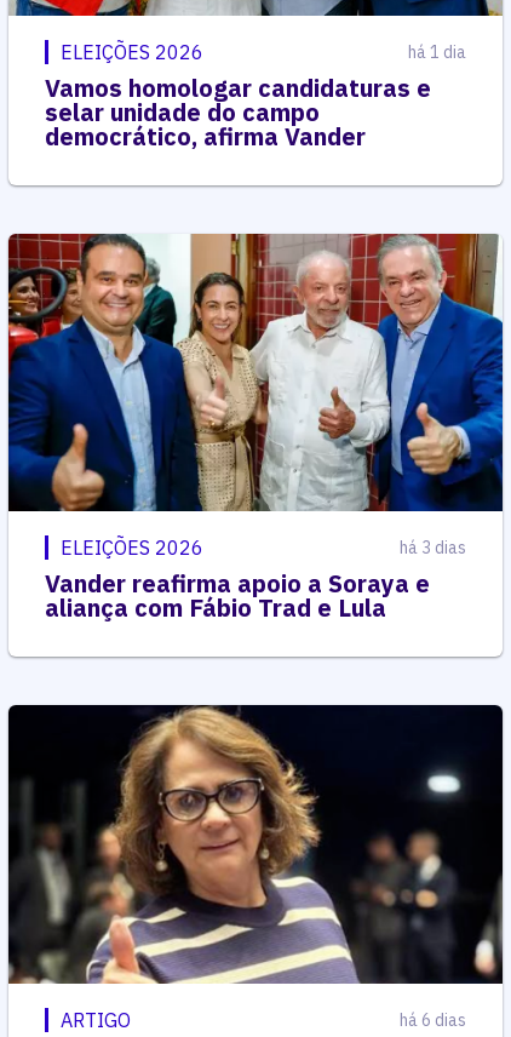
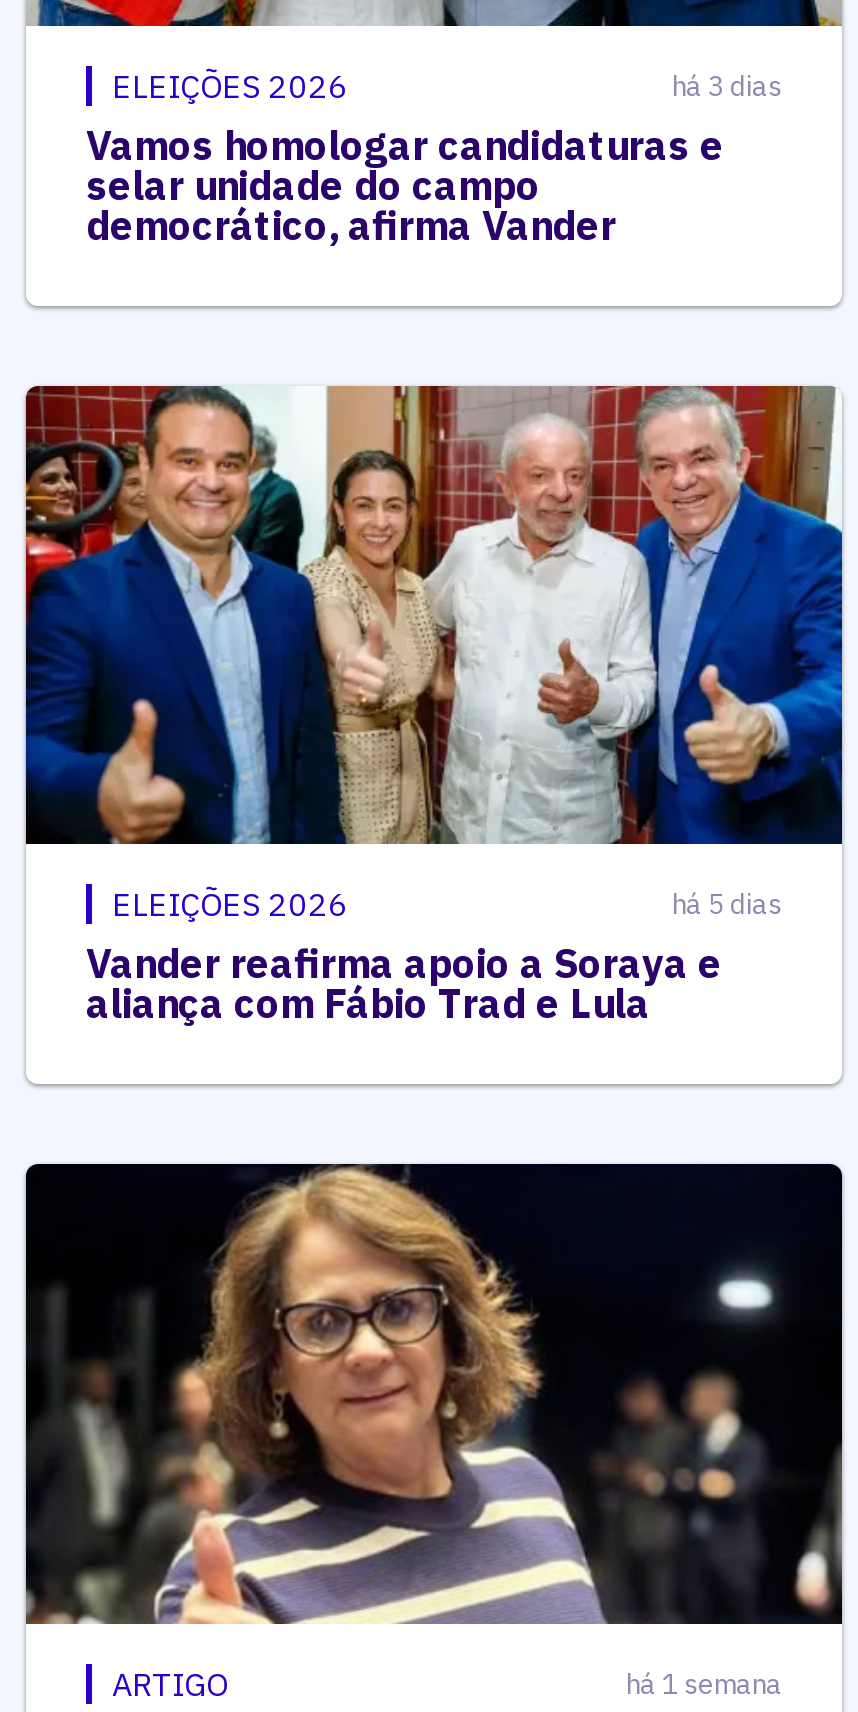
[408,41,466,63] há 1 dia -> [672,68,782,104] há 3 dias
[400,537,466,559] há 3 dias -> [672,887,782,923] há 5 dias
[400,1009,466,1031] há 6 dias -> [626,1666,782,1702] há 1 semana

